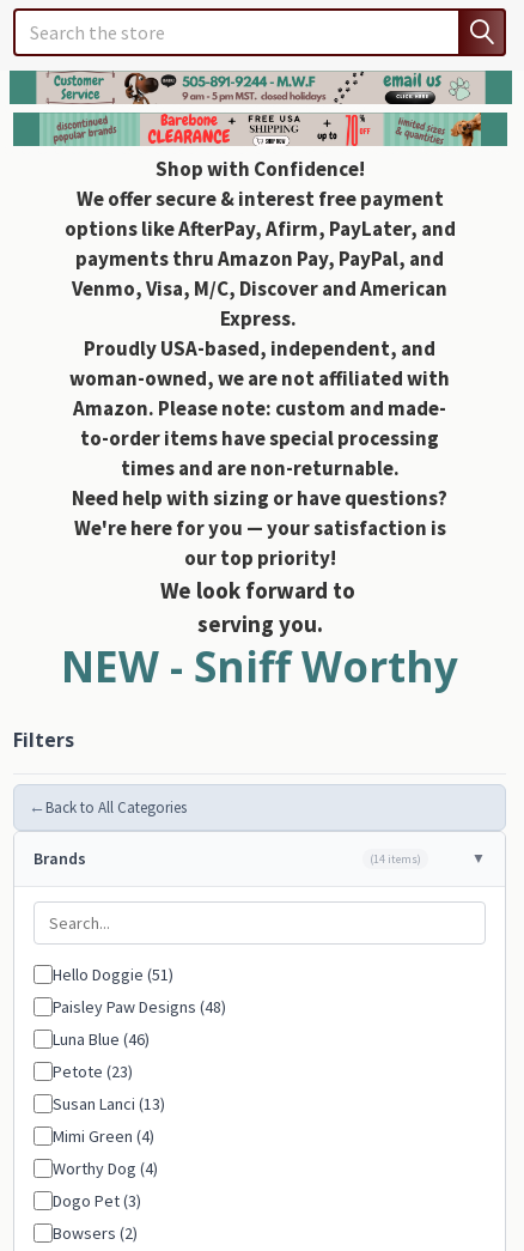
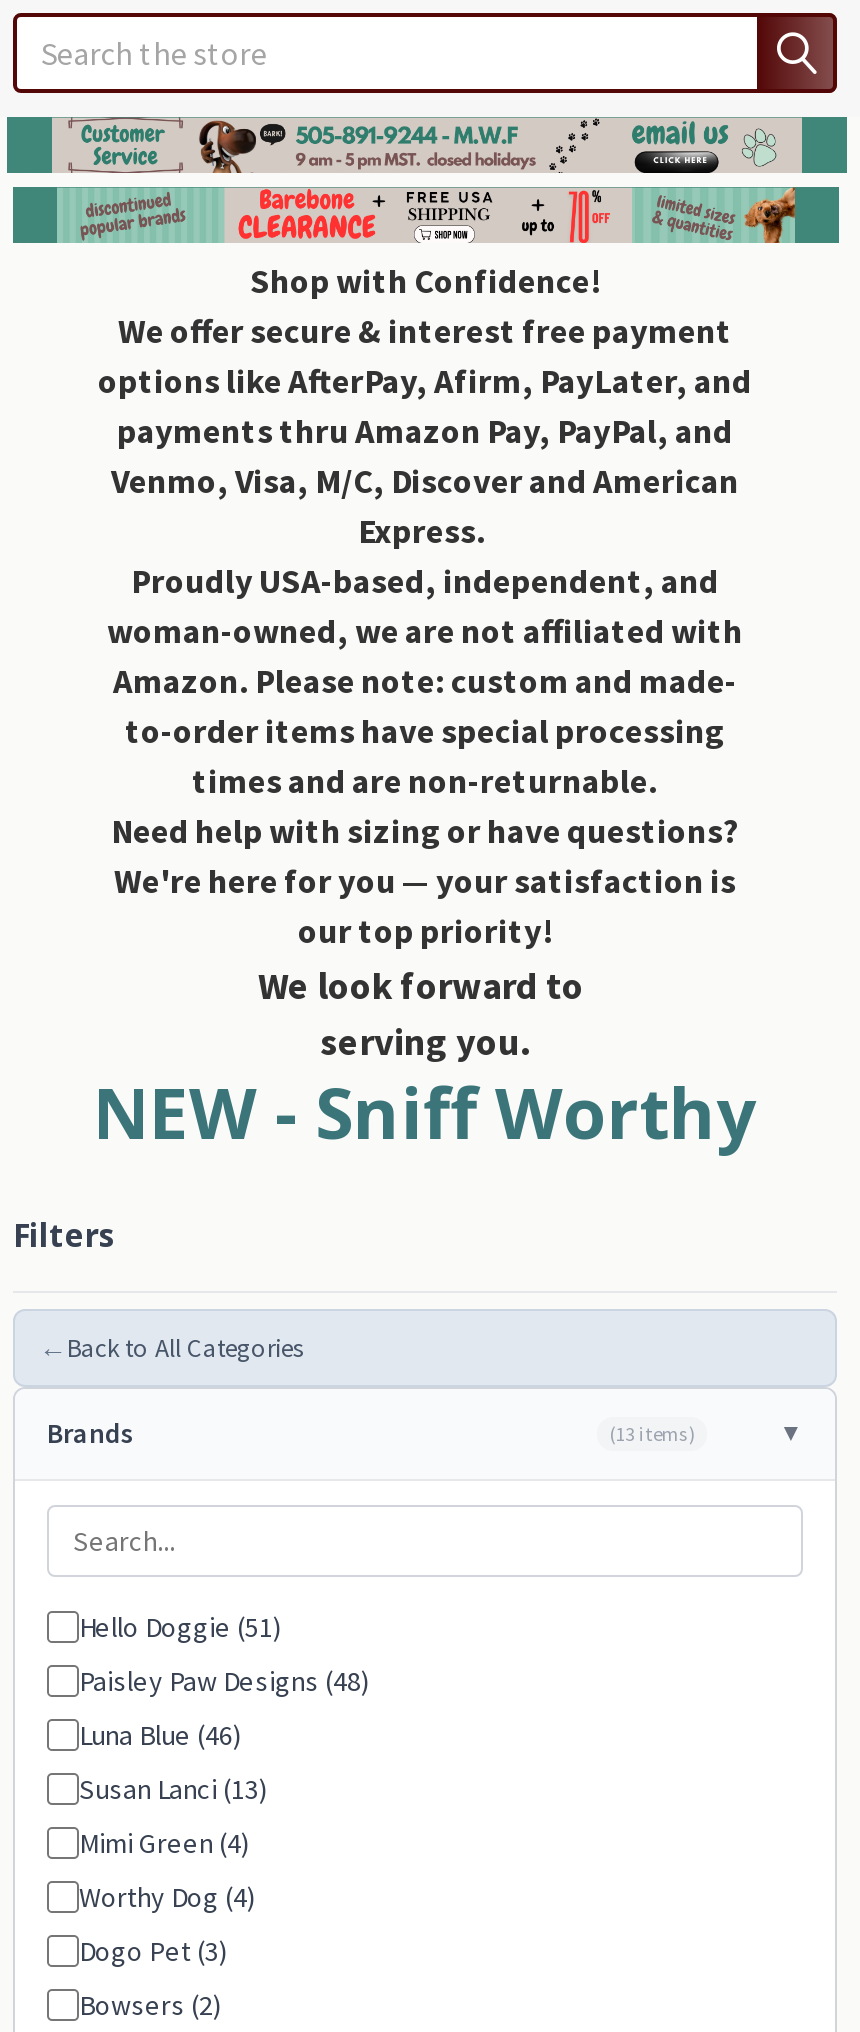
[370,851,421,867] (14 items) -> [609,1421,695,1447] (13 items)
[53,1061,133,1082] Petote (23) -> none

